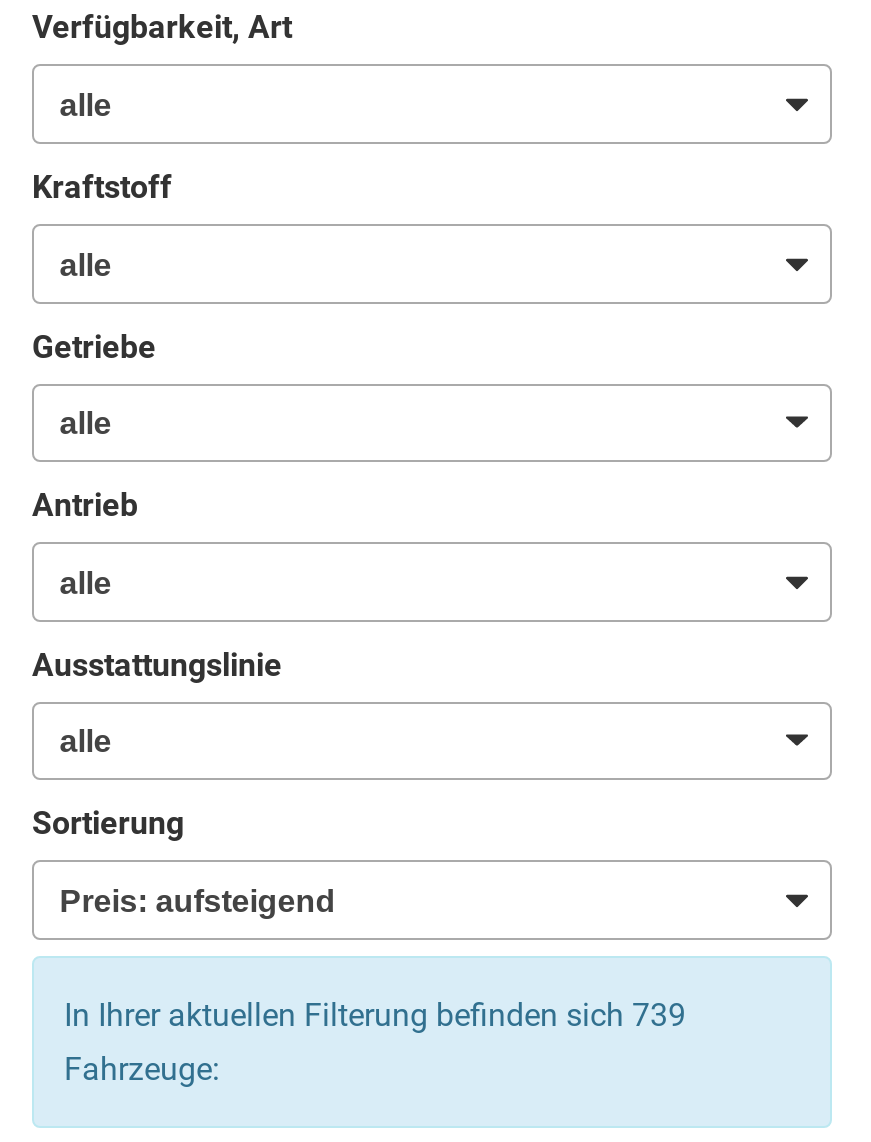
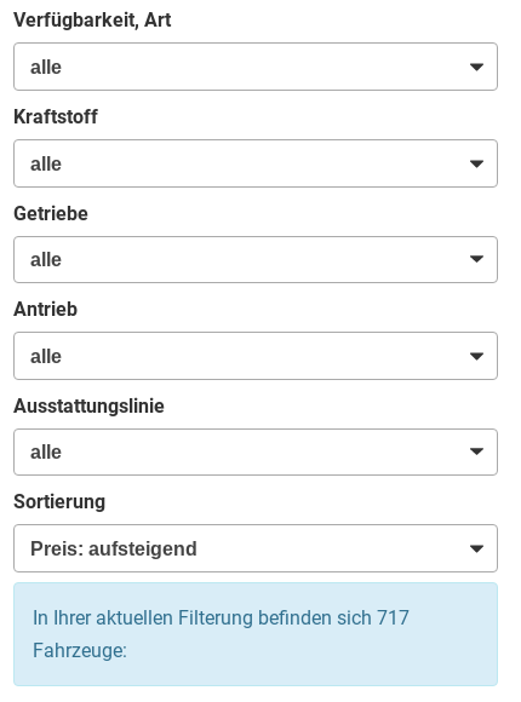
[64,996,686,1034] In Ihrer aktuellen Filterung befinden sich 739 -> [33,606,410,629] In Ihrer aktuellen Filterung befinden sich 717

